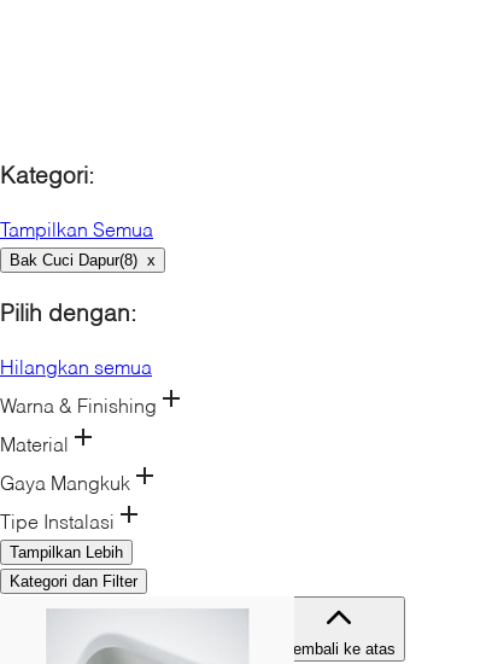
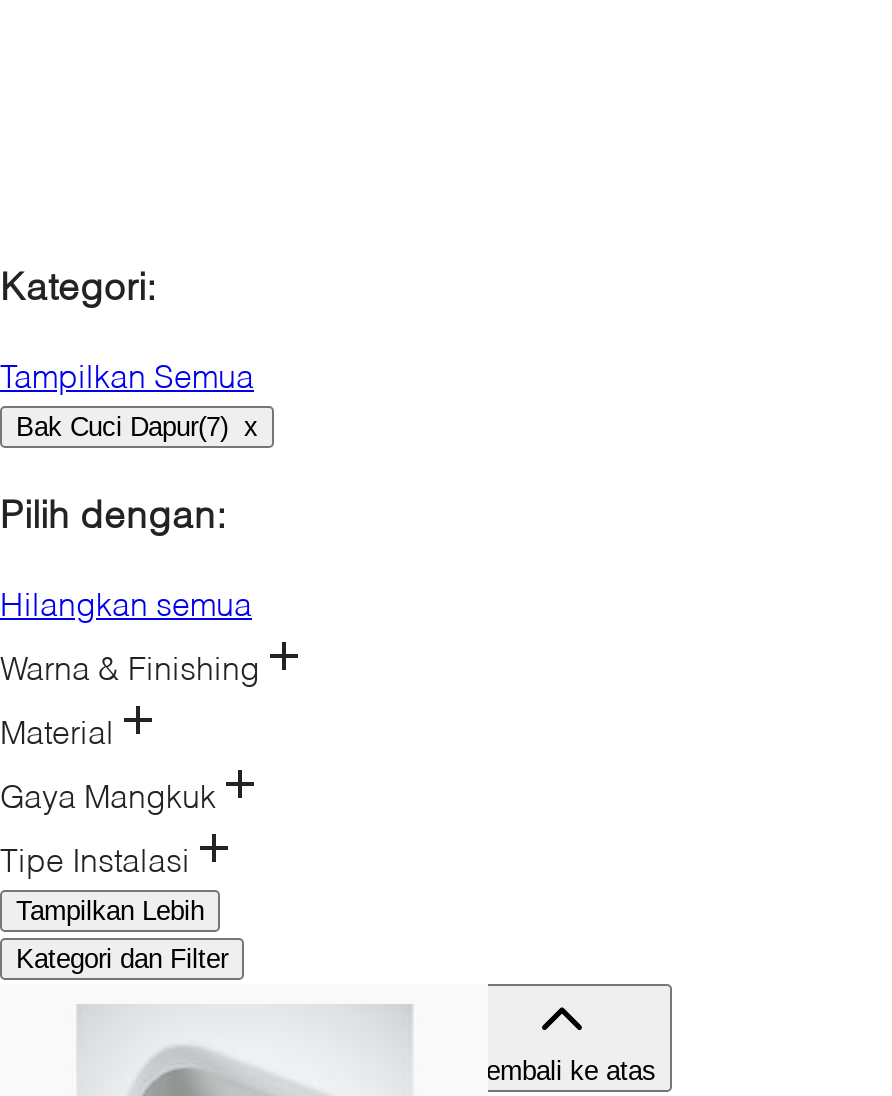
[10,251,156,269] Bak Cuci Dapur(8) x -> [16,412,258,442] Bak Cuci Dapur(7) x

